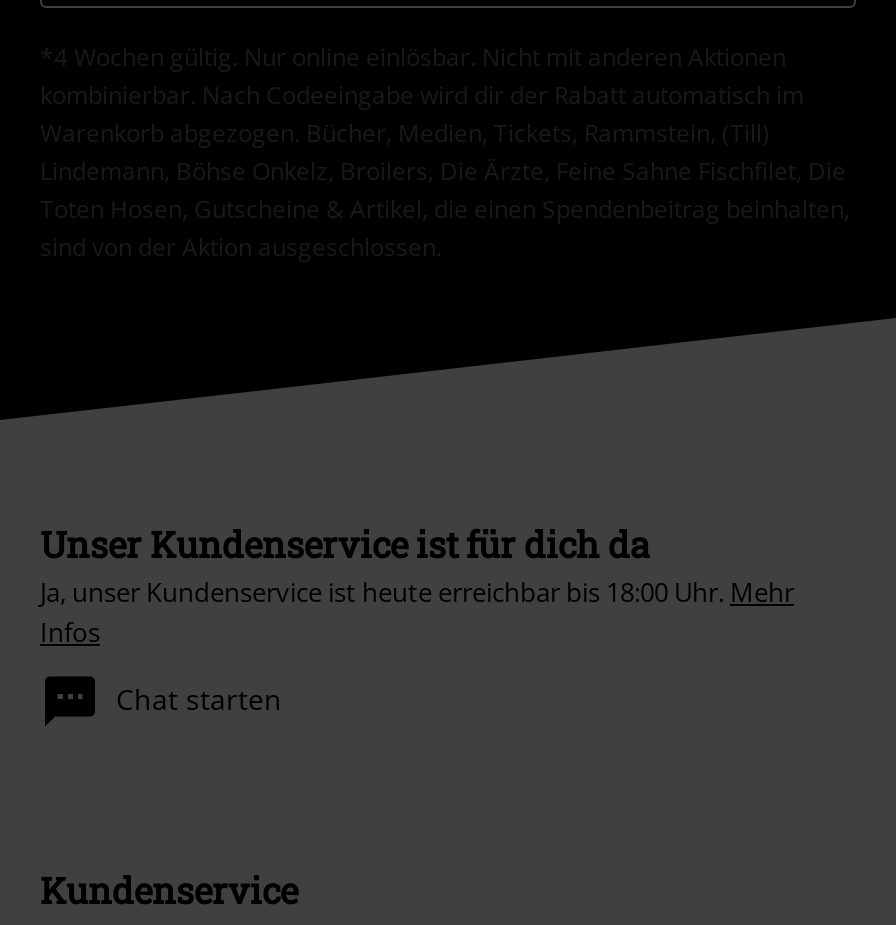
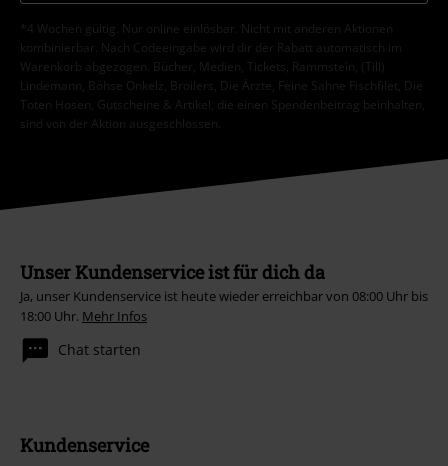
[40,575,794,651] Ja, unser Kundenservice ist heute erreichbar bis 18:00 Uhr. Mehr | Infos -> [20,287,428,325] Ja, unser Kundenservice ist heute wieder erreichbar von 08:00 Uhr bis | 18:00 Uhr. Mehr Infos

